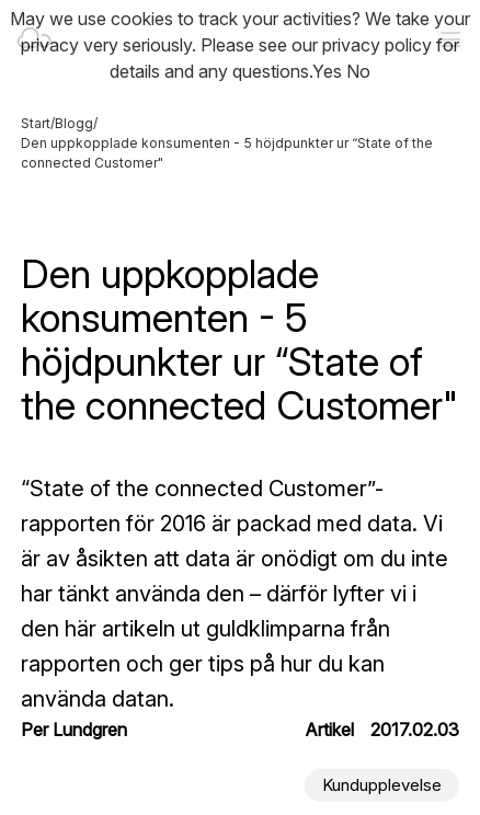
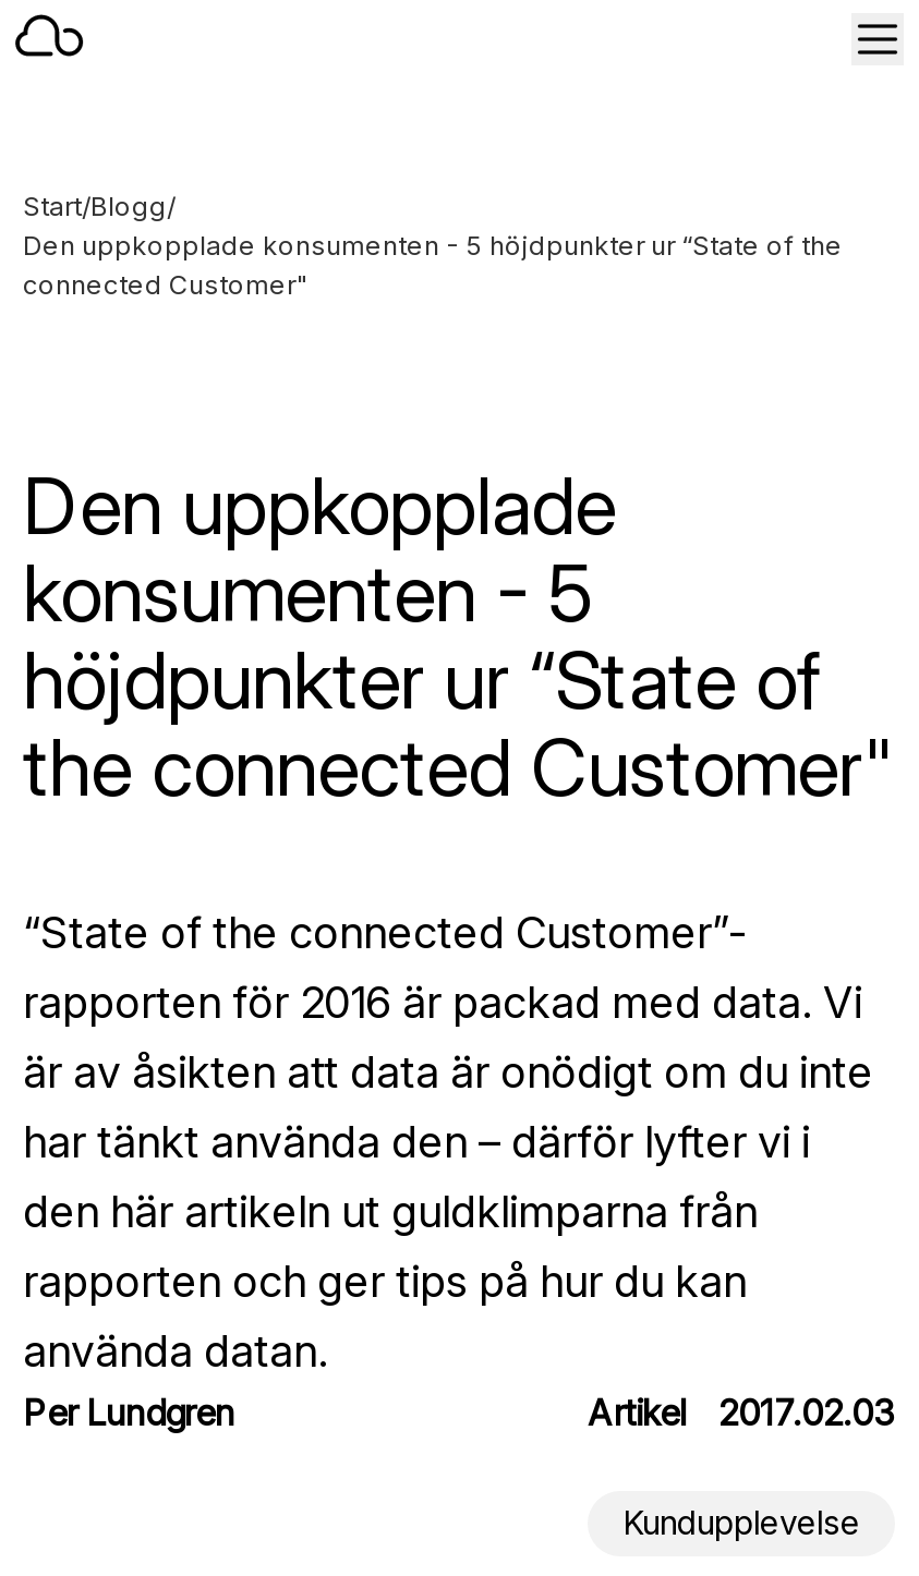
[10,8,470,82] May we use cookies to track your activities? We take your | privacy very seriously. Please see our privacy policy for | details and any questions.Yes No -> none

